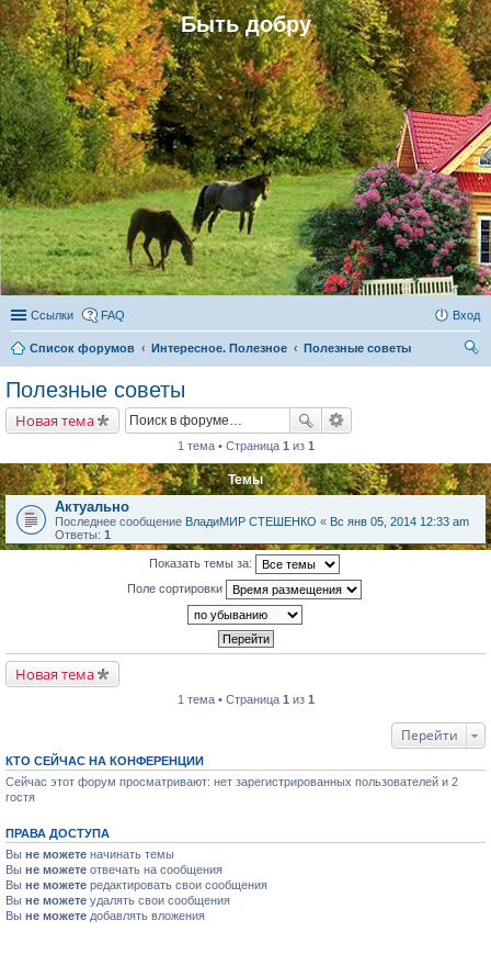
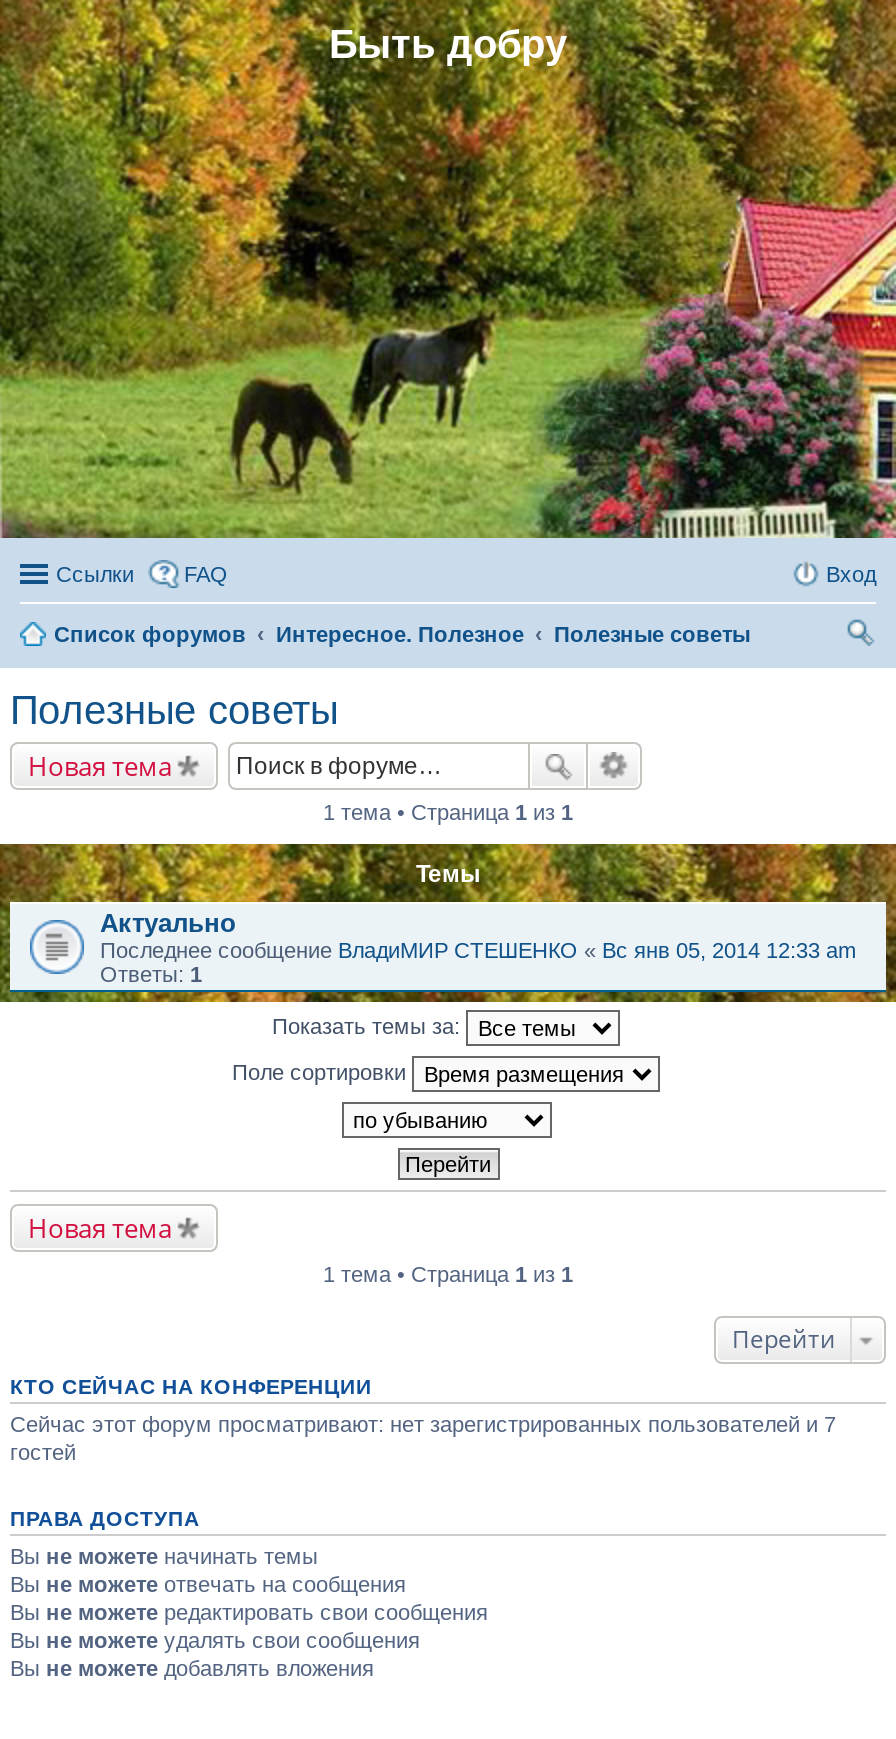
[5,775,458,804] Сейчас этот форум просматривают: нет зарегистрированных пользователей и 2 | гостя -> [10,1412,836,1464] Сейчас этот форум просматривают: нет зарегистрированных пользователей и 7 | гостей

